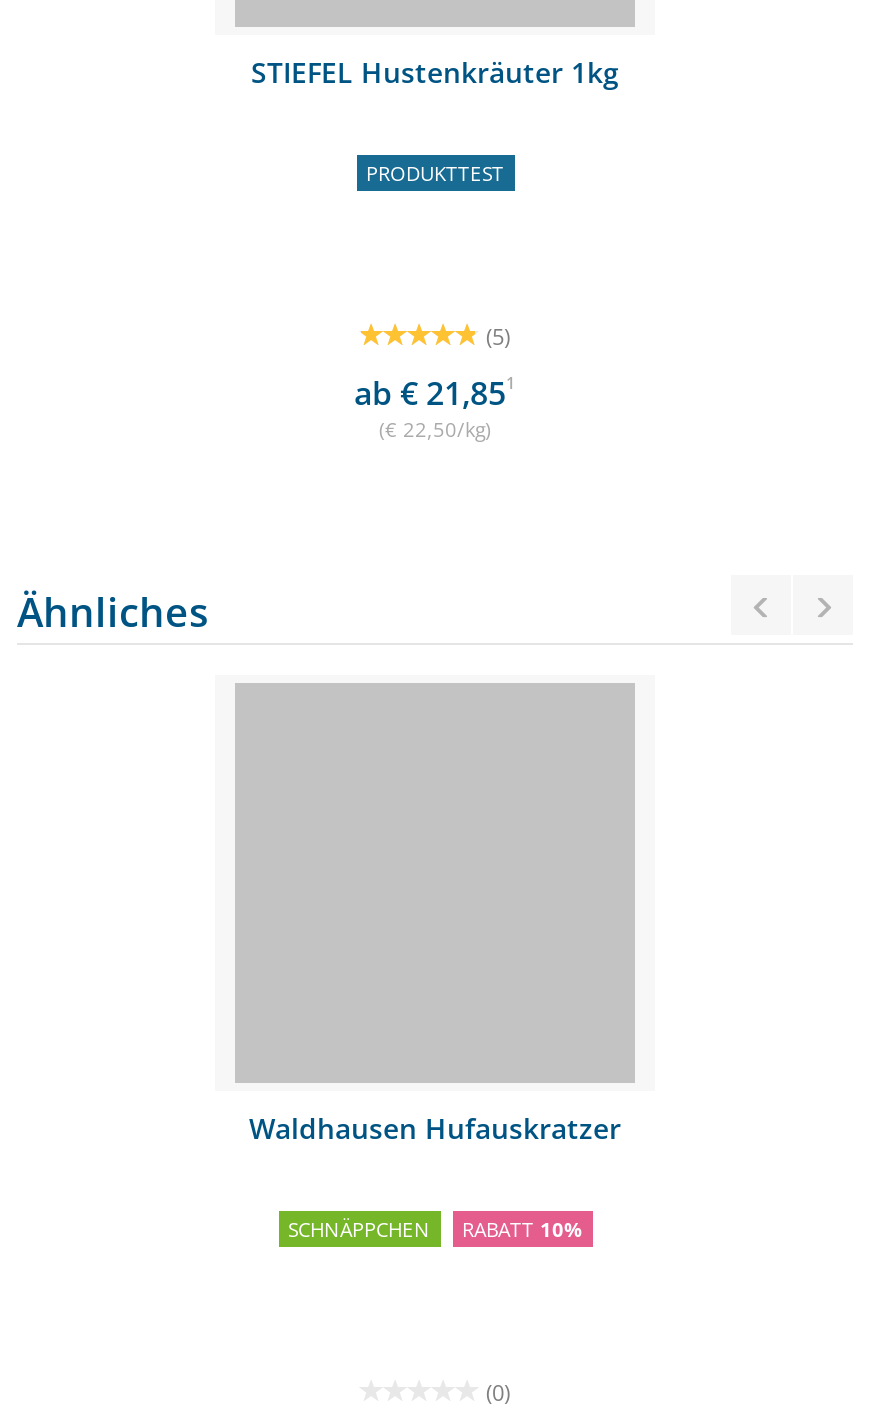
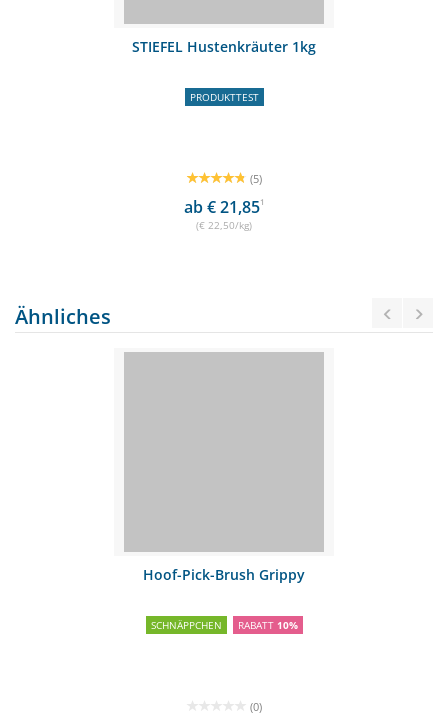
[249,1109,621,1147] Waldhausen Hufauskratzer -> [143,565,305,584] Hoof-Pick-Brush Grippy

